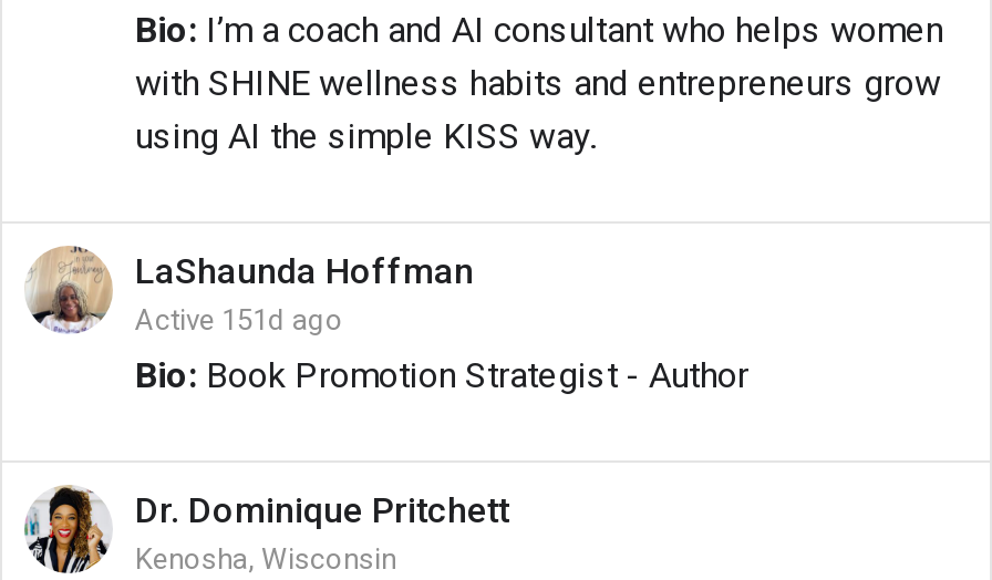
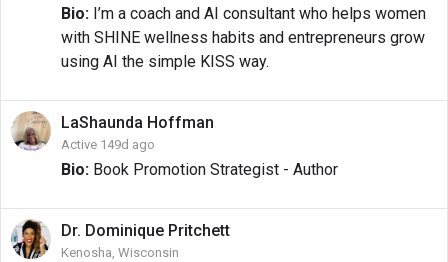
[135,303,343,336] Active 151d ago -> [61,137,155,152] Active 149d ago

